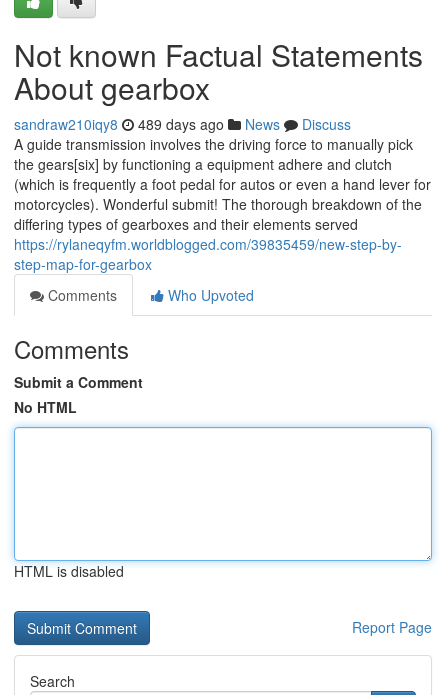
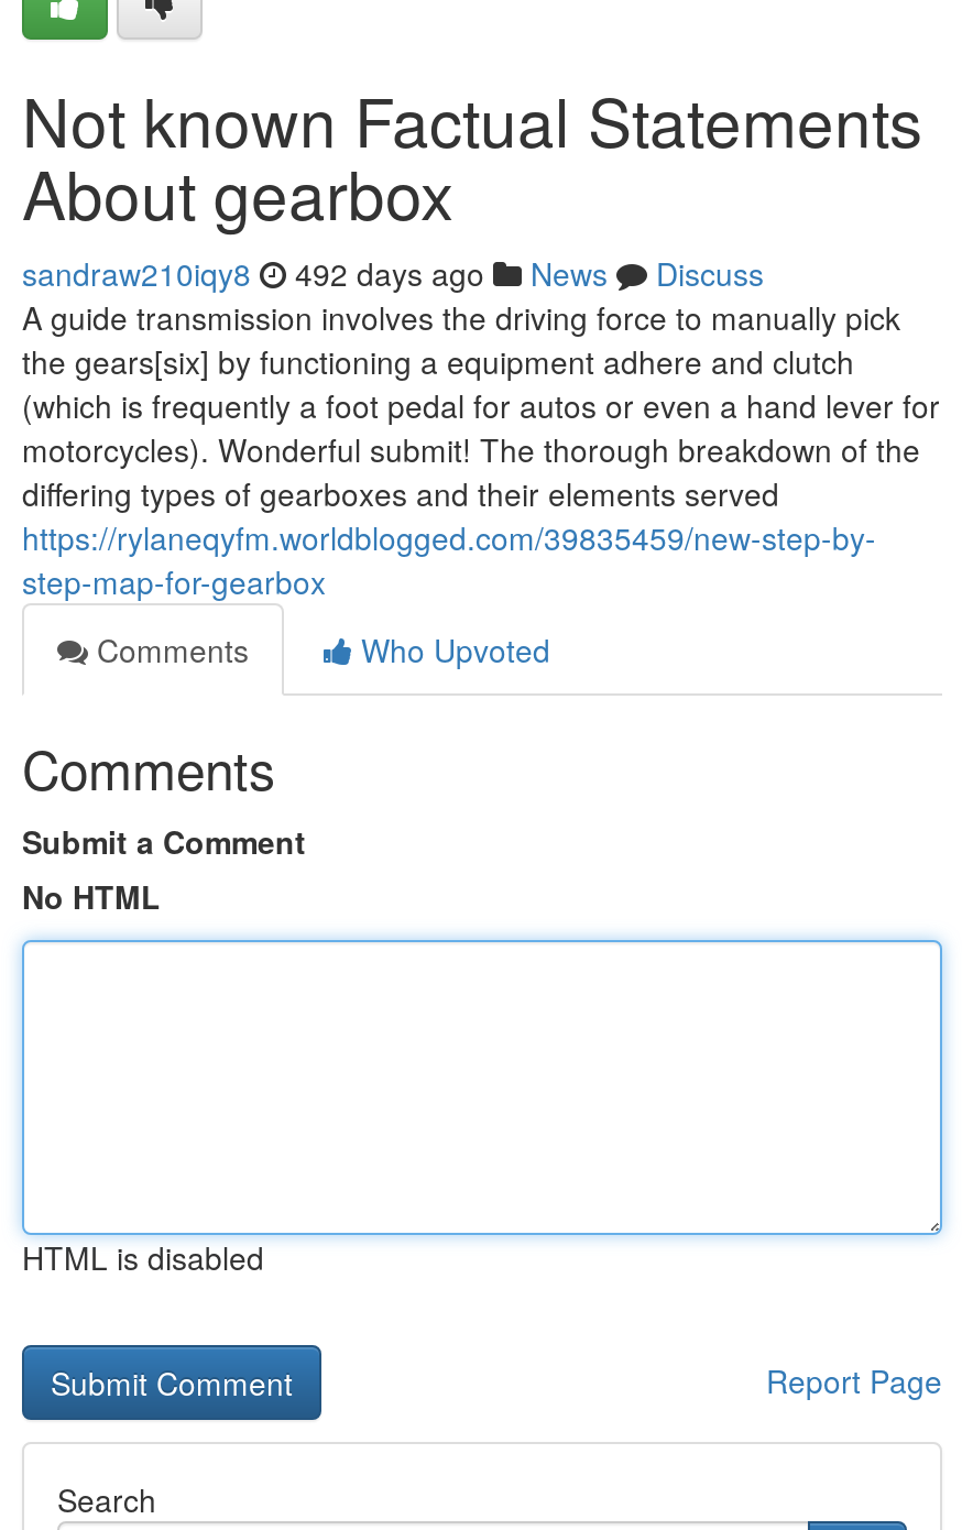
[14,114,351,134] sandraw210iqy8 489 days ago News Discuss -> [22,251,764,295] sandraw210iqy8 492 days ago News Discuss

